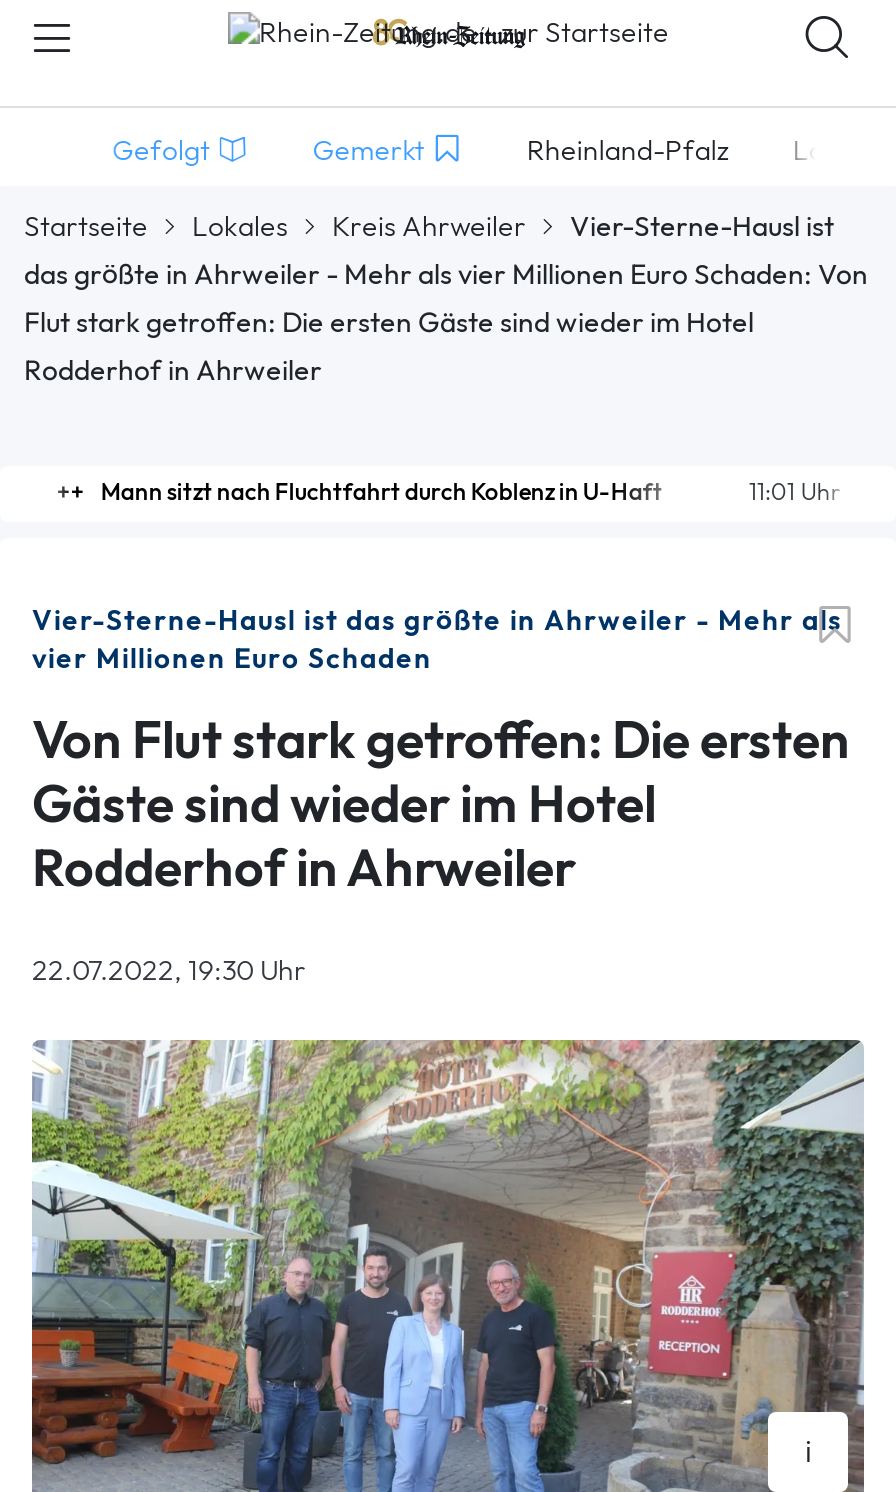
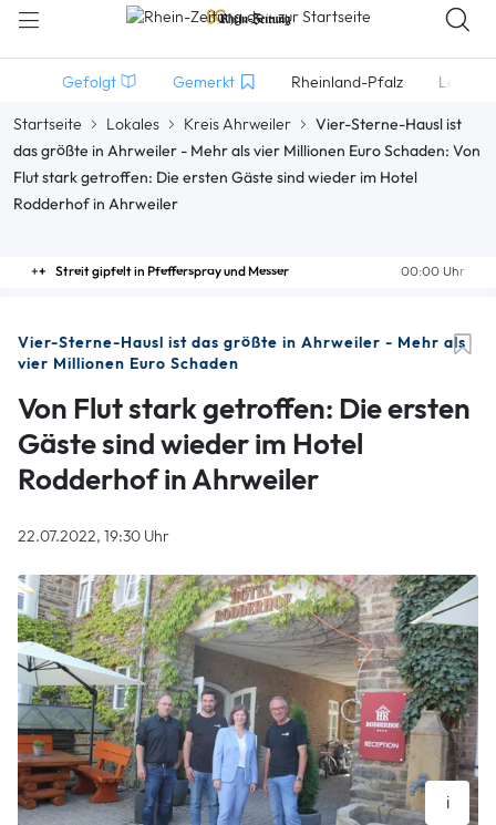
[100,476,840,508] 11:01 Uhr | Mann sitzt nach Fluchtfahrt durch Koblenz in U-Haft -> [55,262,465,280] 00:00 Uhr | Streit gipfelt in Pfefferspray und Messer

